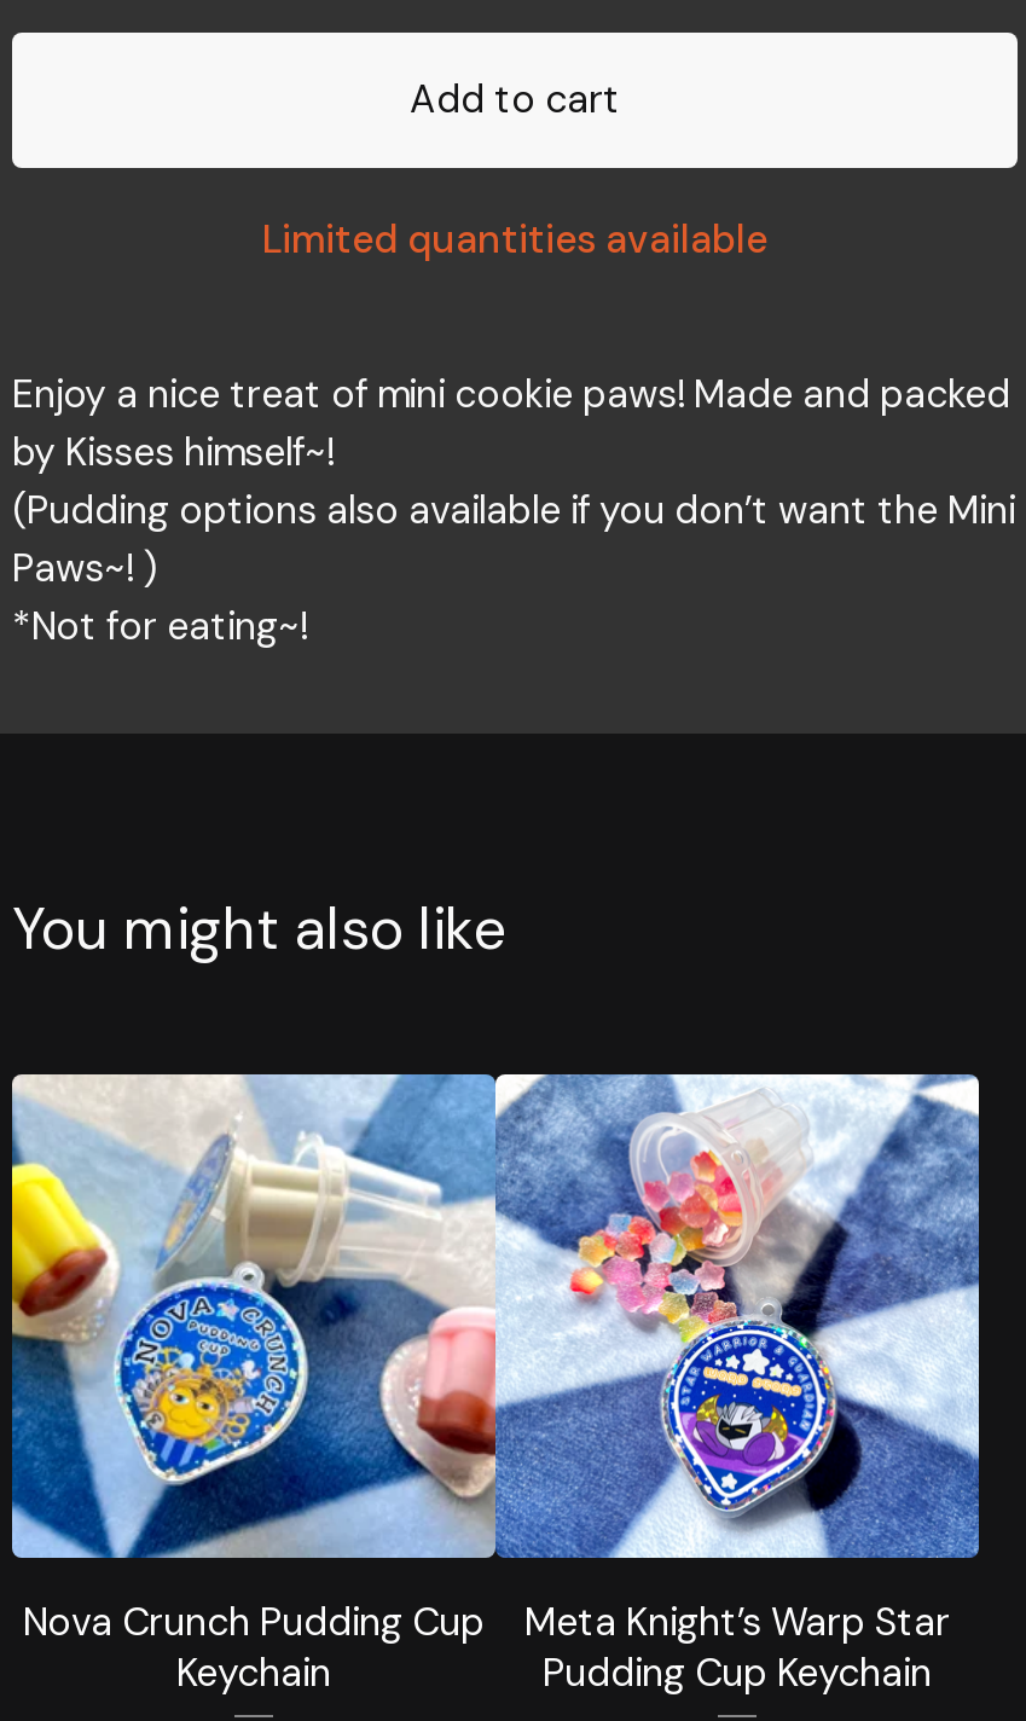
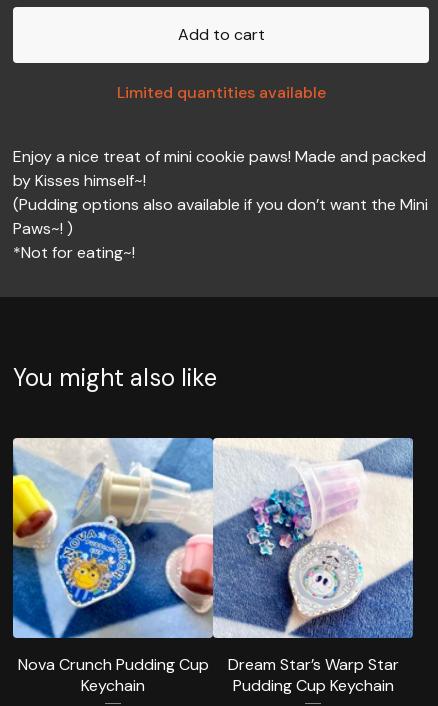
[493,1072,981,1648] [image] | Meta Knight’s Warp Star -> [212,437,414,675] [image] | Dream Star’s Warp Star

